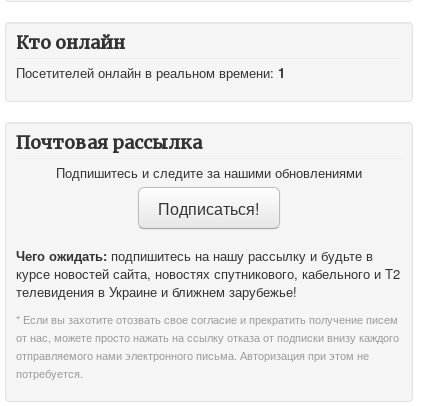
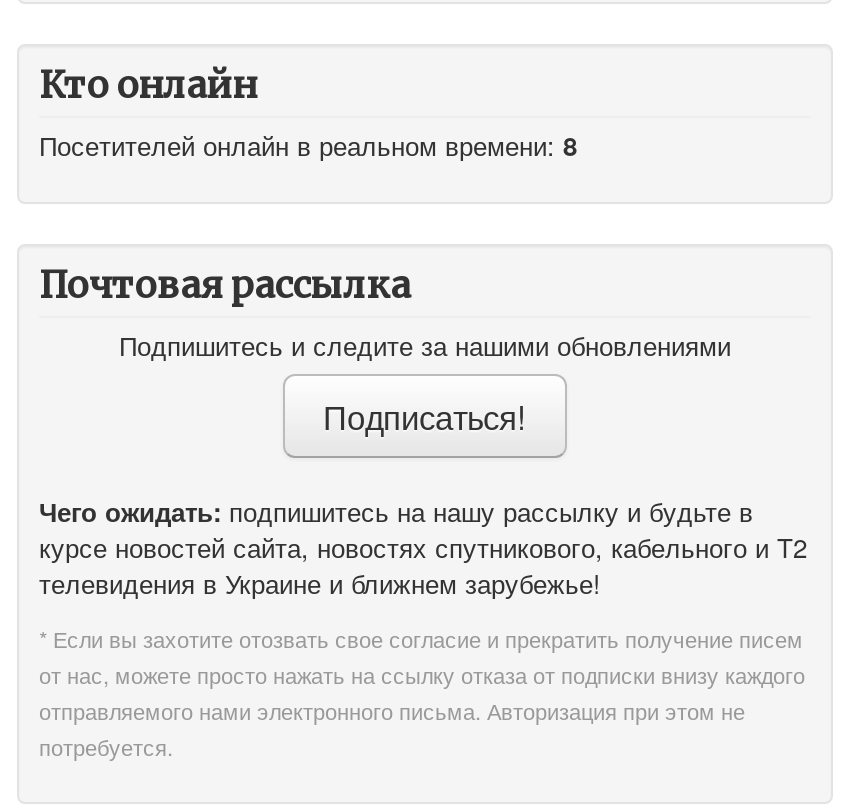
[16,63,285,82] Посетителей онлайн в реальном времени: 1 -> [39,126,577,164] Посетителей онлайн в реальном времени: 8

